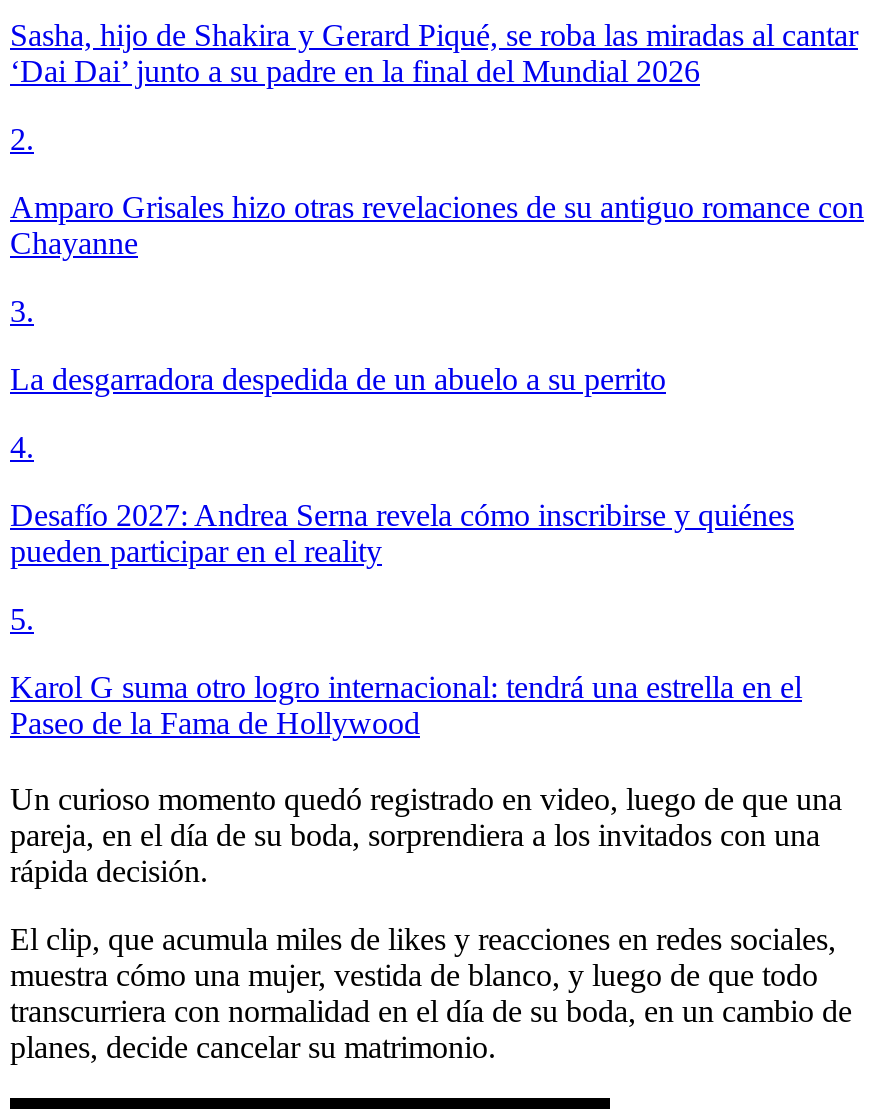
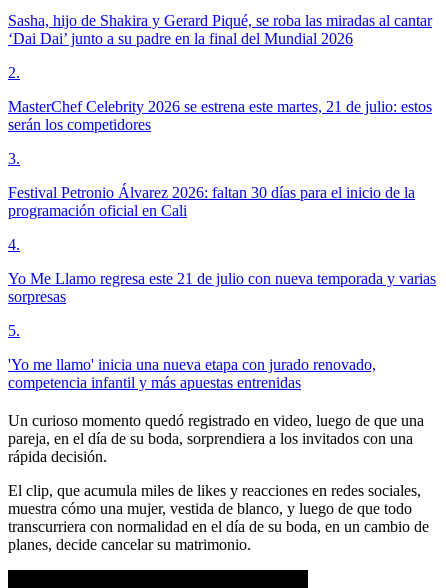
[10,190,864,260] Amparo Grisales hizo otras revelaciones de su antiguo romance con | Chayanne -> [8,98,432,133] MasterChef Celebrity 2026 se estrena este martes, 21 de julio: estos | serán los competidores
[10,362,666,396] La desgarradora despedida de un abuelo a su perrito -> [8,184,415,219] Festival Petronio Álvarez 2026: faltan 30 días para el inicio de la | programación oficial en Cali
[10,498,794,568] Desafío 2027: Andrea Serna revela cómo inscribirse y quiénes | pueden participar en el reality -> [8,270,436,305] Yo Me Llamo regresa este 21 de julio con nueva temporada y varias | sorpresas
[10,670,802,740] Karol G suma otro logro internacional: tendrá una estrella en el | Paseo de la Fama de Hollywood -> [8,356,376,391] 'Yo me llamo' inicia una nueva etapa con jurado renovado, | competencia infantil y más apuestas entrenidas

